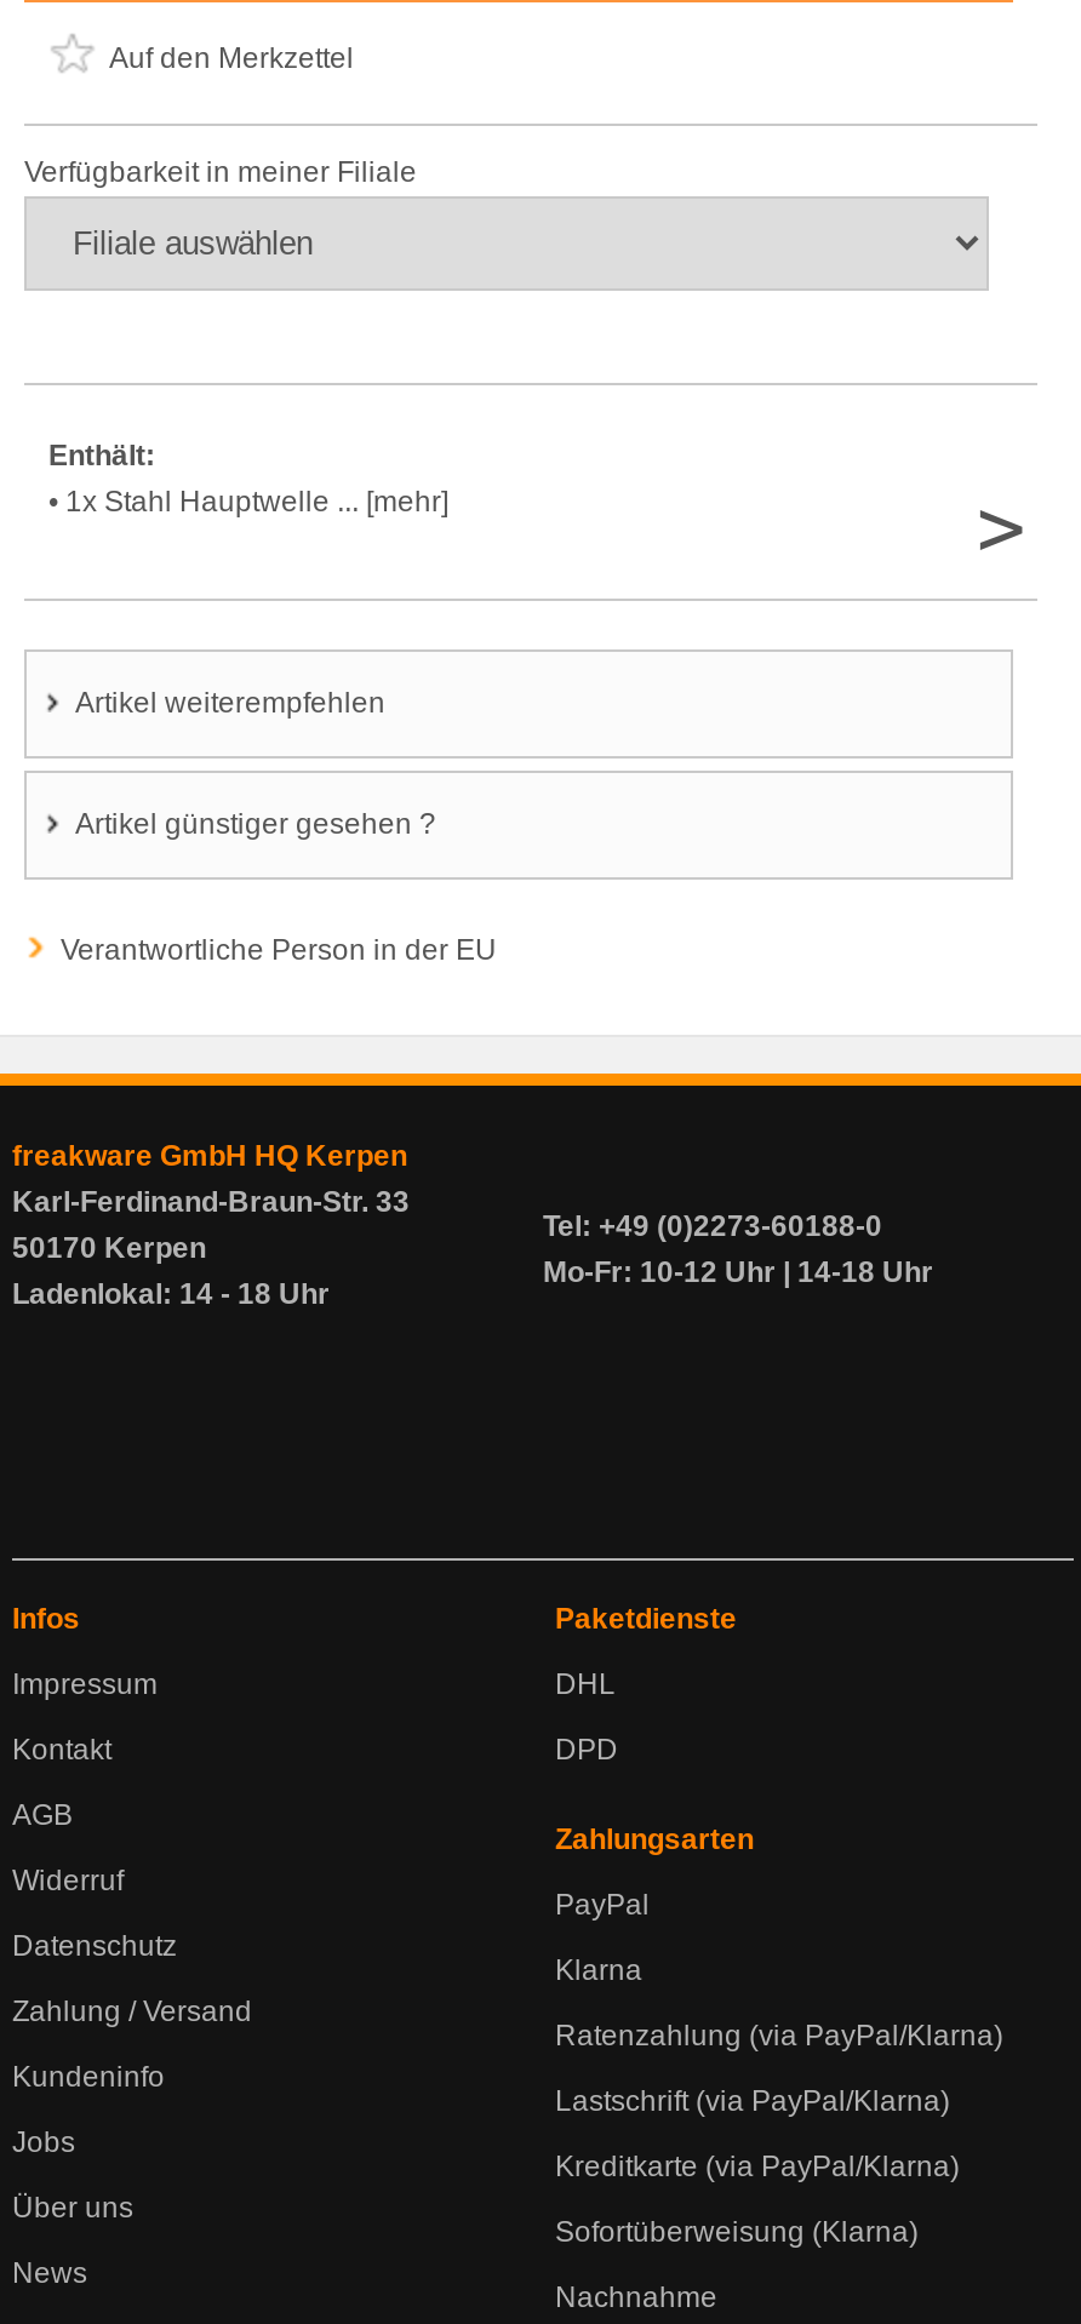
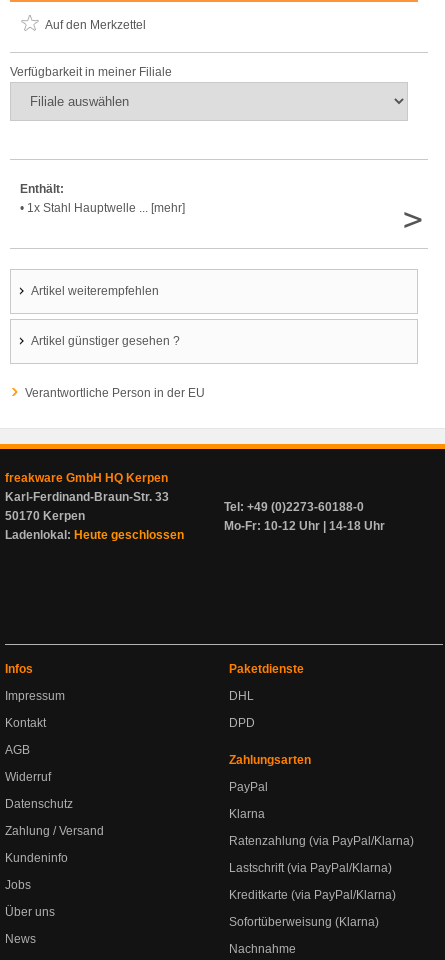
[12,1278,330,1312] Ladenlokal: 14 - 18 Uhr -> [5,528,184,542] Ladenlokal: Heute geschlossen

